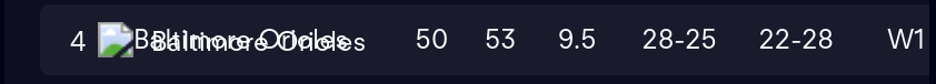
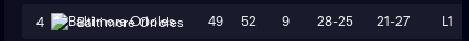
[416,22,450,55] 50 -> [208,13,224,29] 49
[485,22,517,55] 53 -> [241,13,257,29] 52
[558,22,597,55] 9.5 -> [282,13,290,29] 9
[759,22,925,55] 22-28 | W1 -> [376,13,454,29] 21-27 | L1

